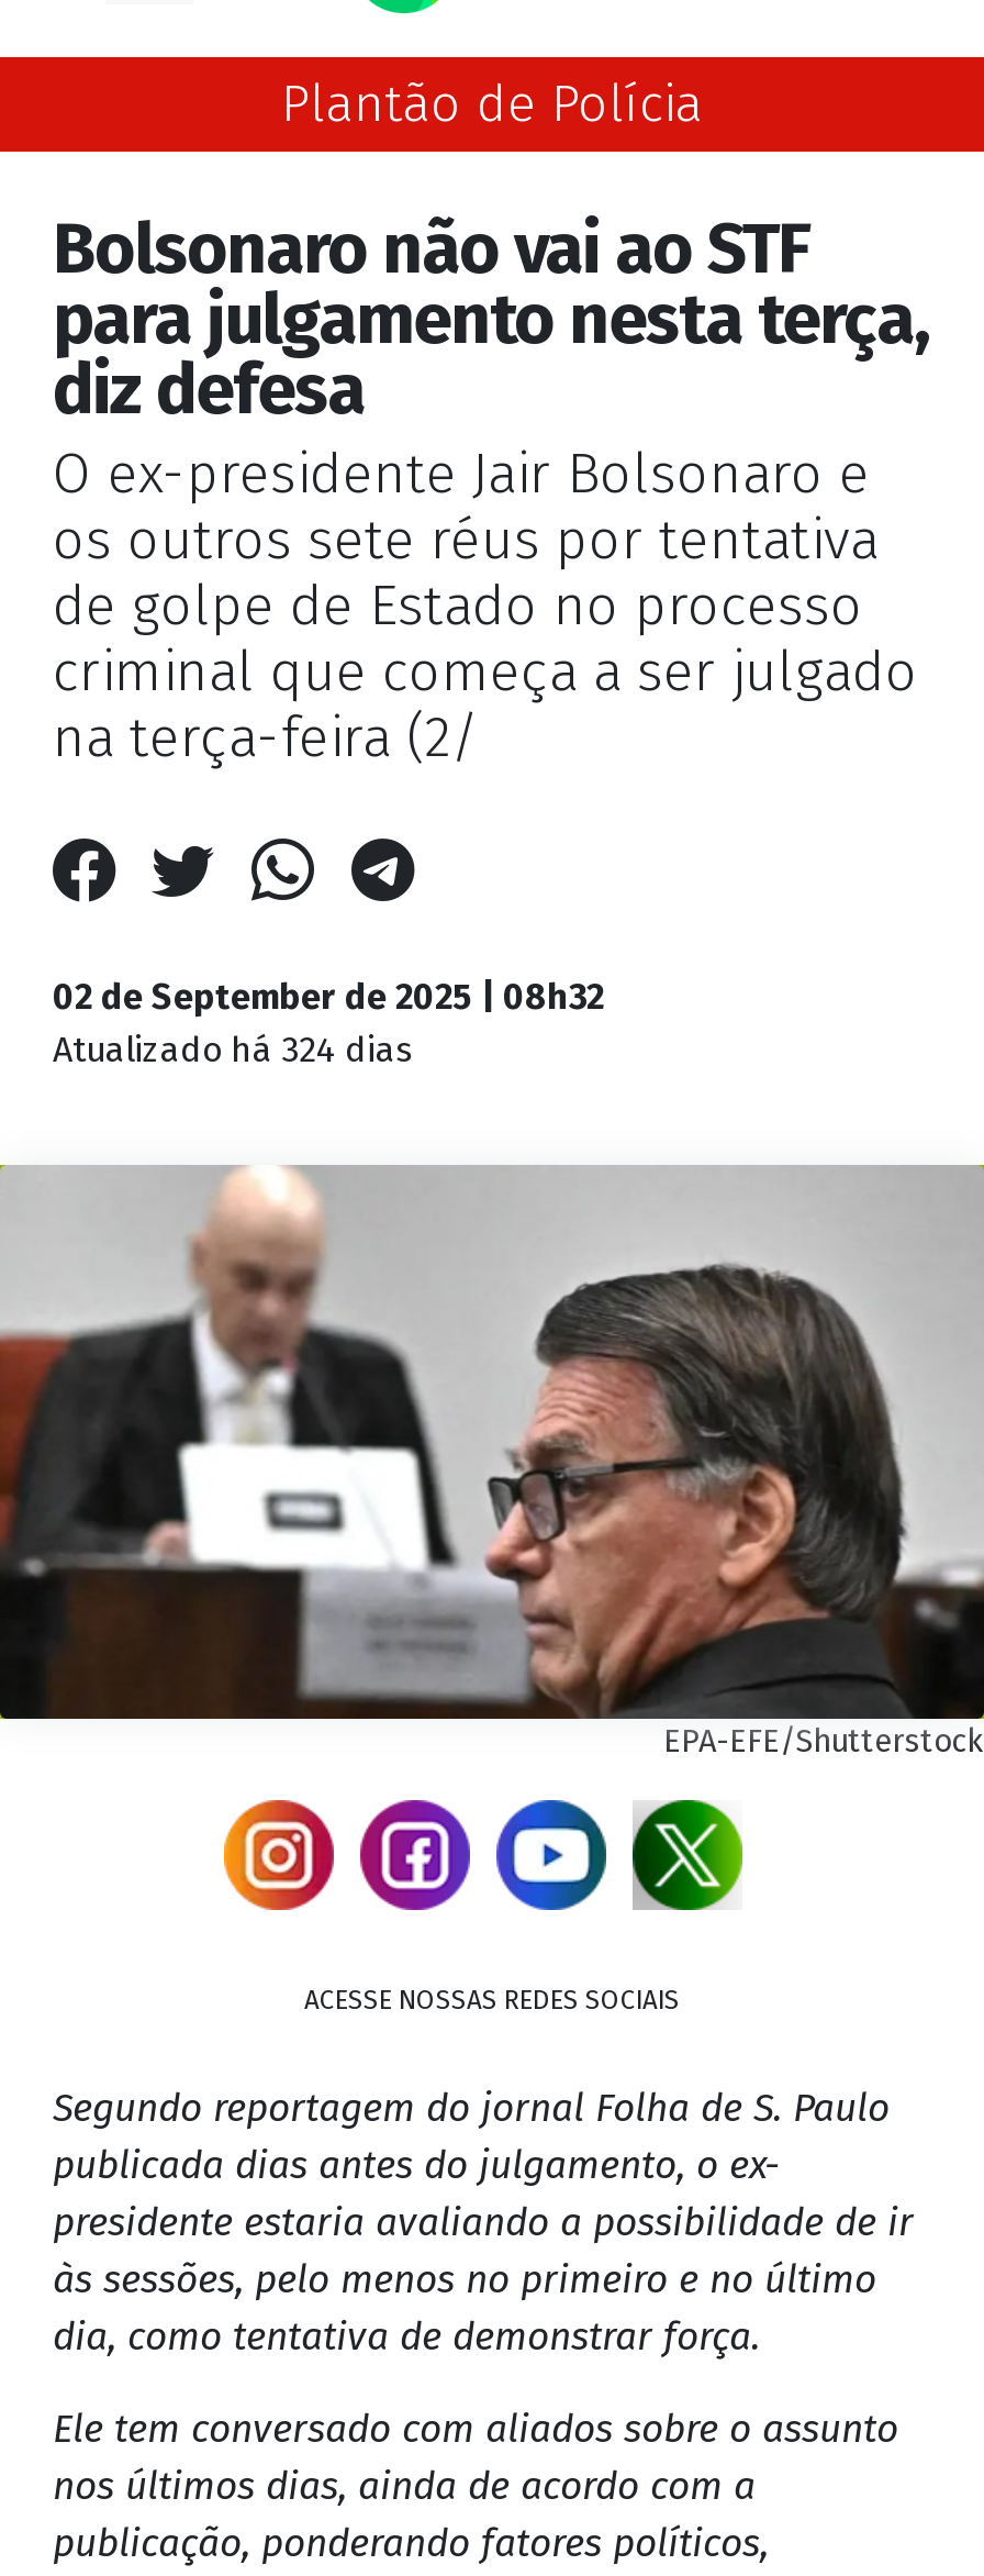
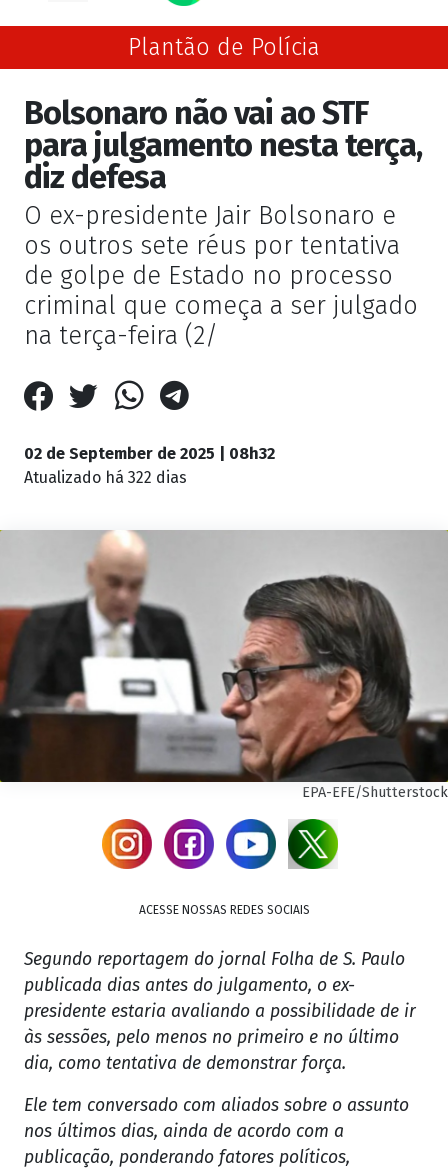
[53,1030,413,1072] Atualizado há 324 dias -> [24,468,187,487] Atualizado há 322 dias

